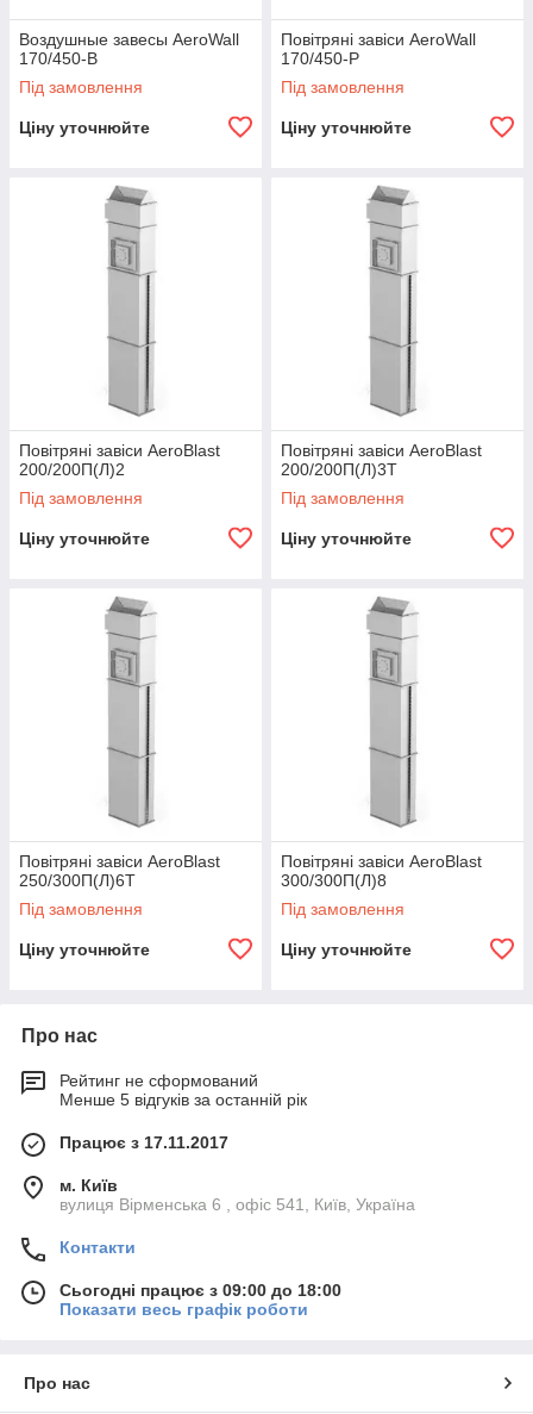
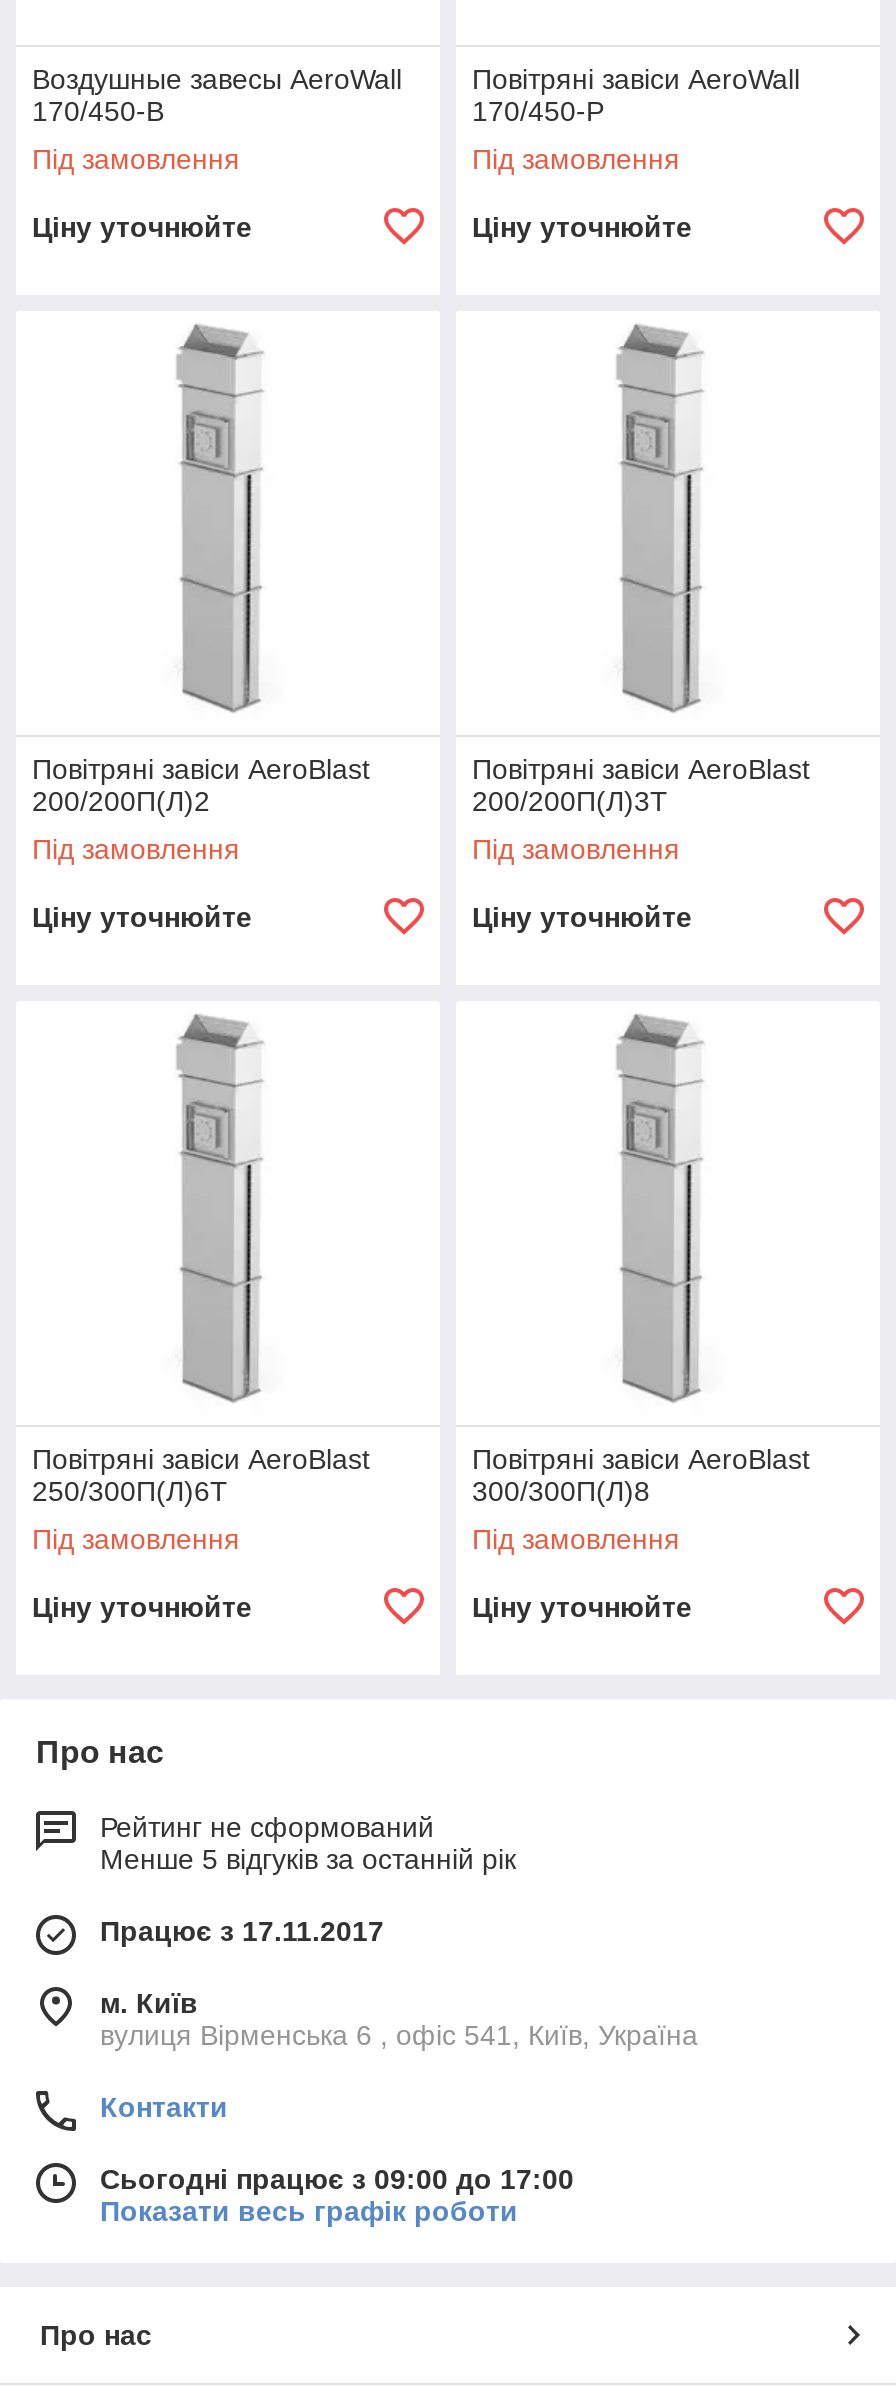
[59,1281,341,1300] Сьогодні працює з 09:00 до 18:00 -> [100,2163,574,2195] Сьогодні працює з 09:00 до 17:00

